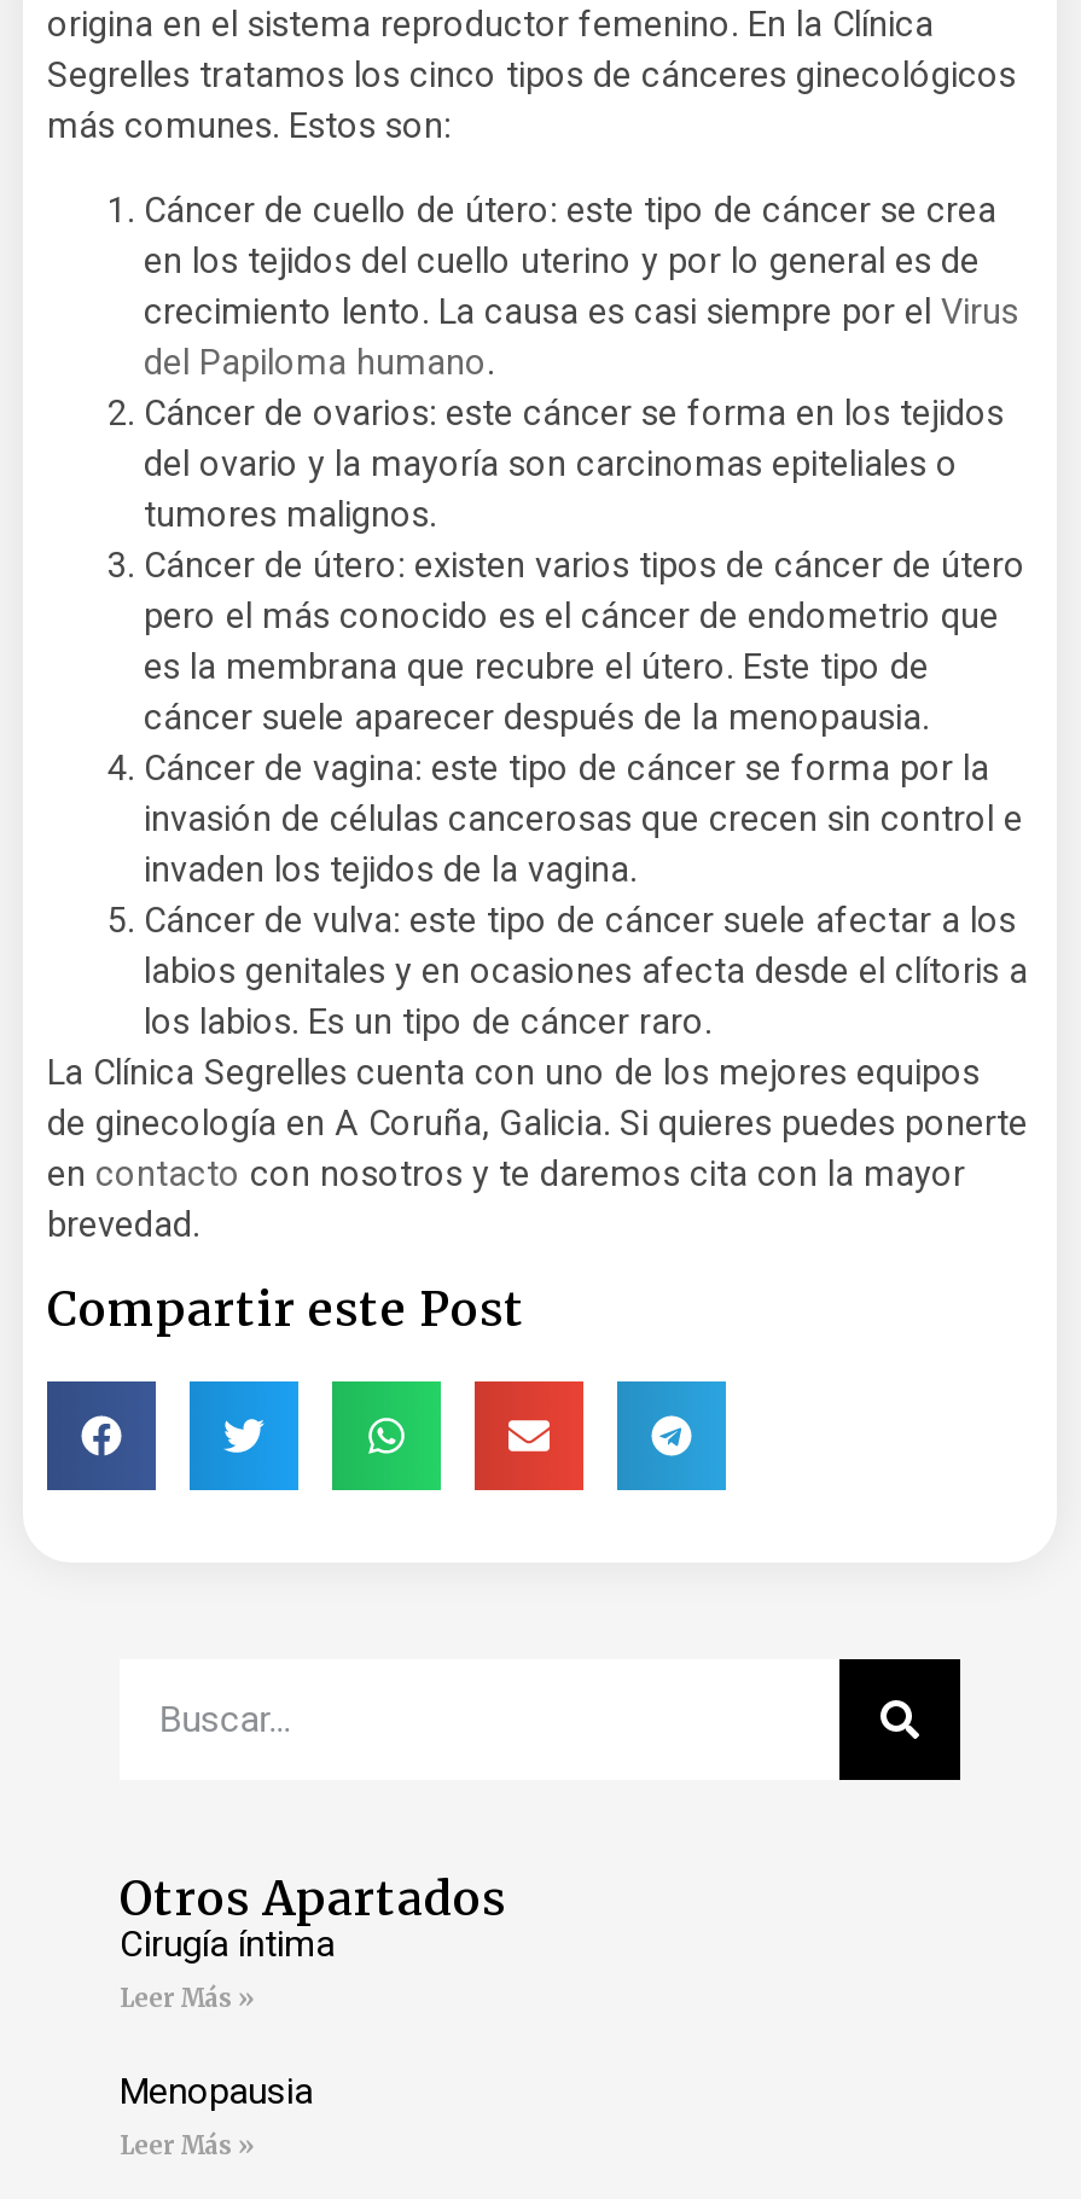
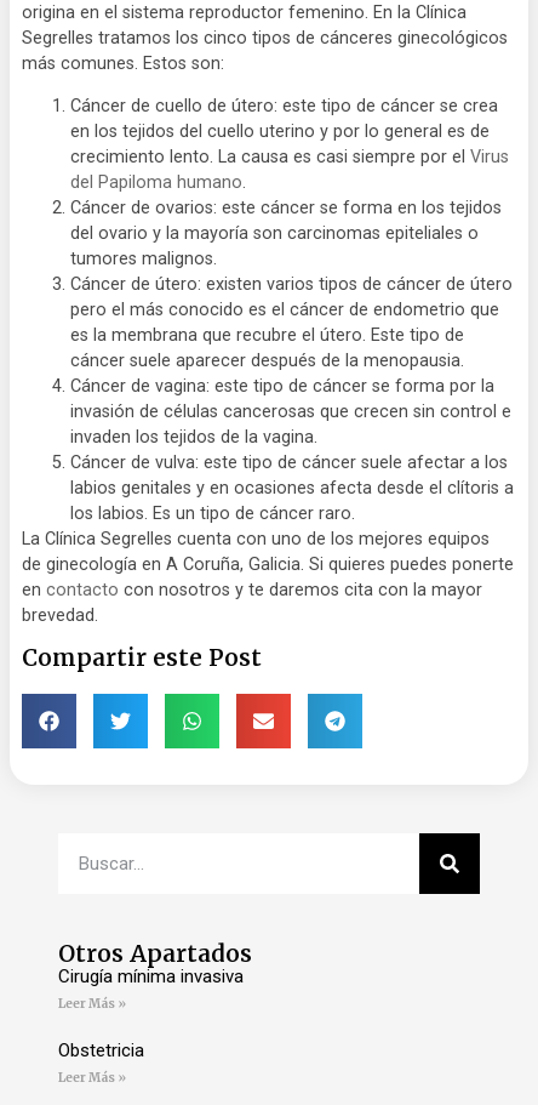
[120,1922,335,1965] Cirugía íntima -> [58,965,244,987] Cirugía mínima invasiva
[120,2069,313,2113] Menopausia -> [58,1039,144,1061] Obstetricia

